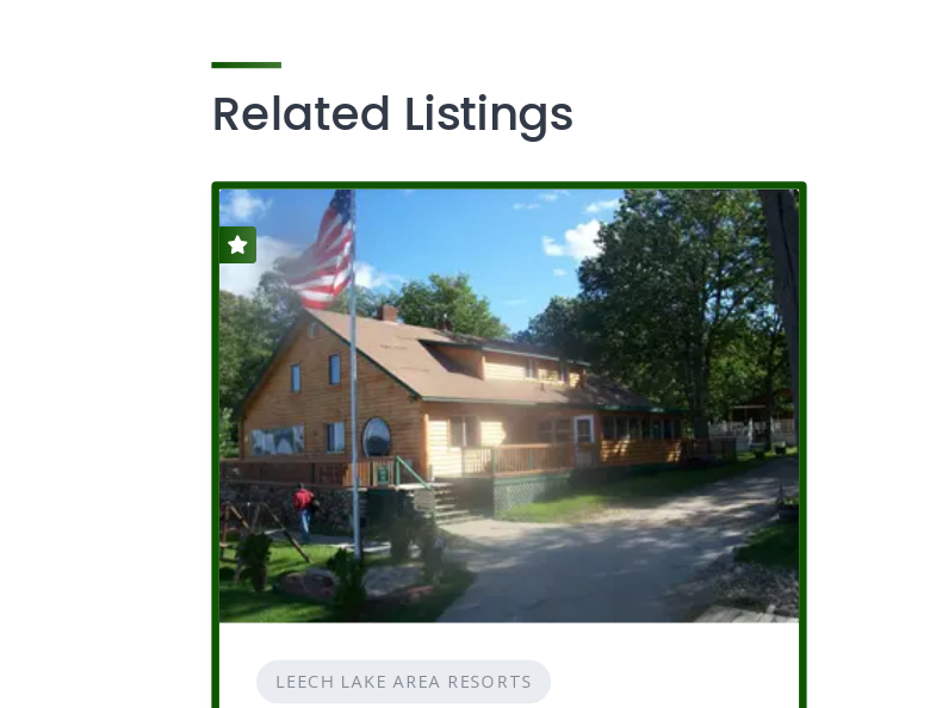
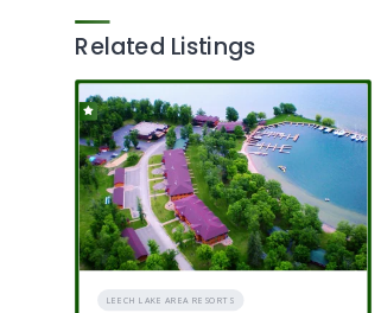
[218,188,802,625] [image] -> [77,82,369,272] [image]

